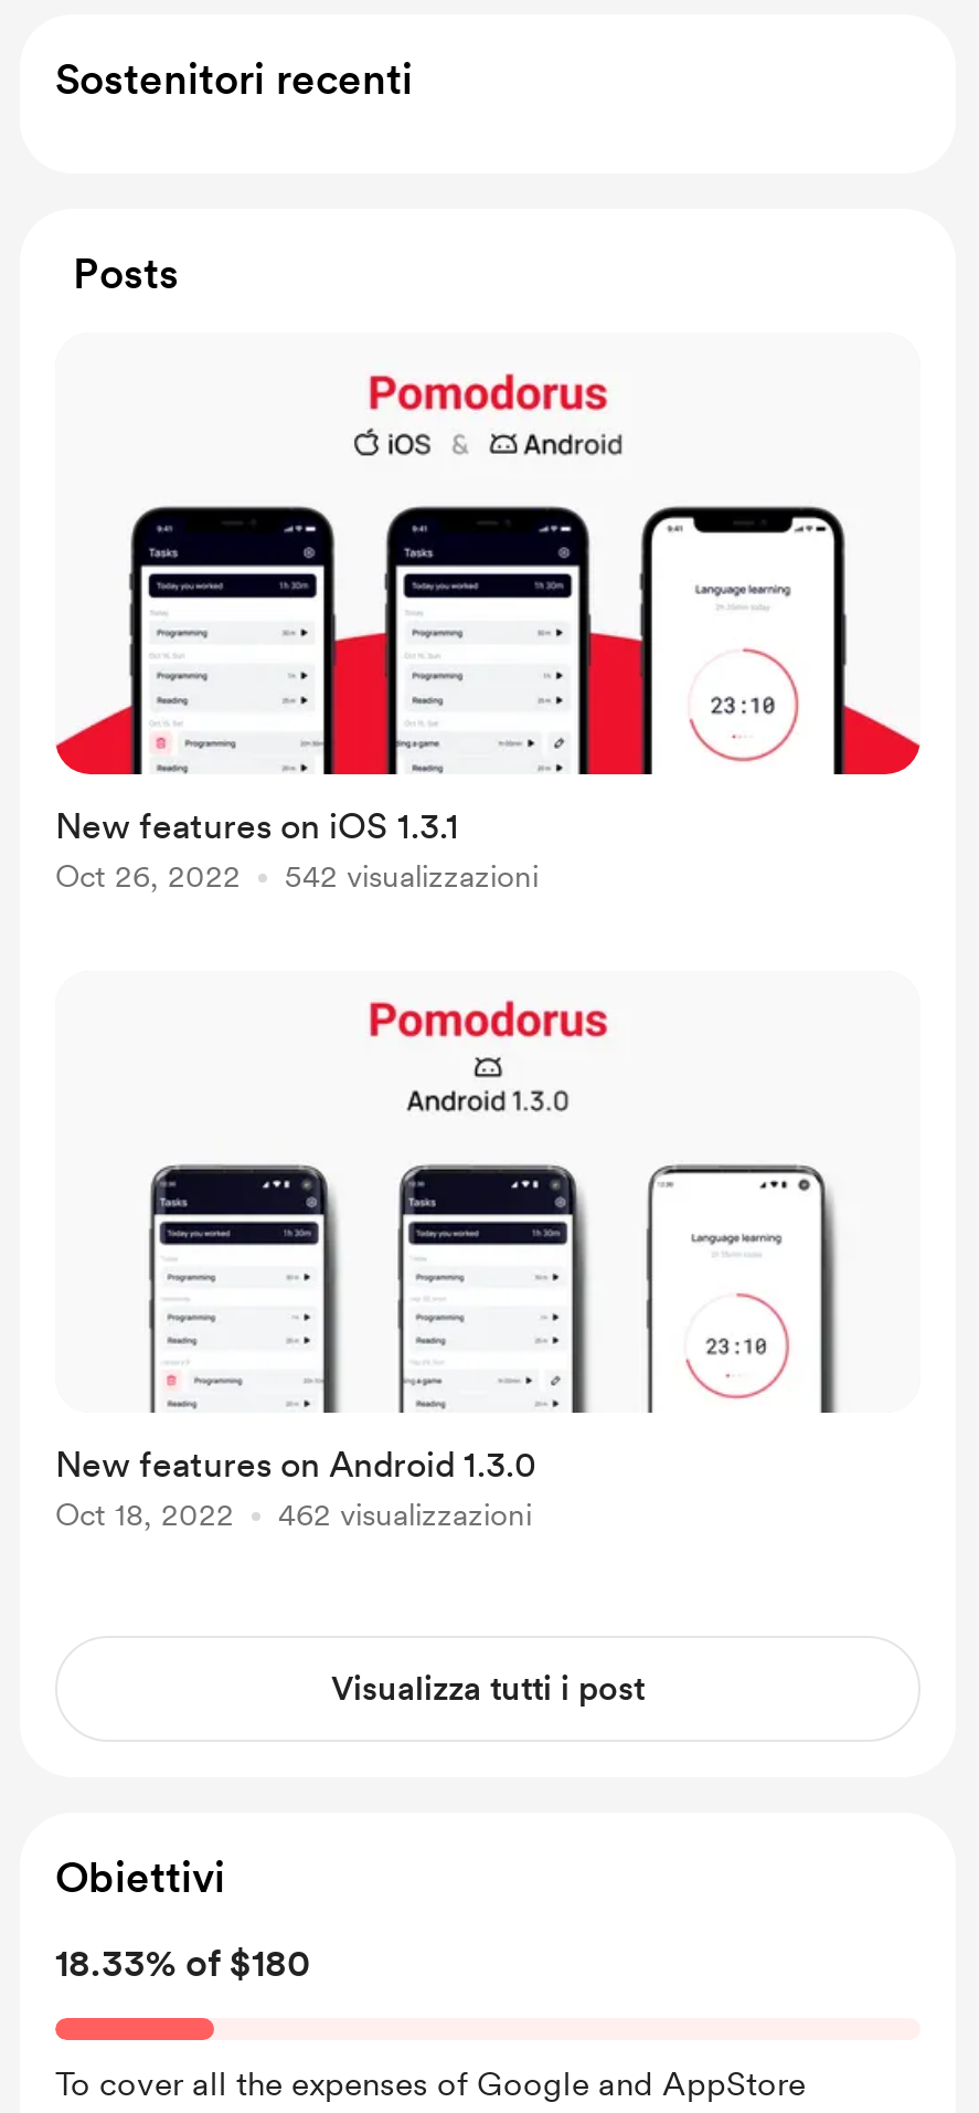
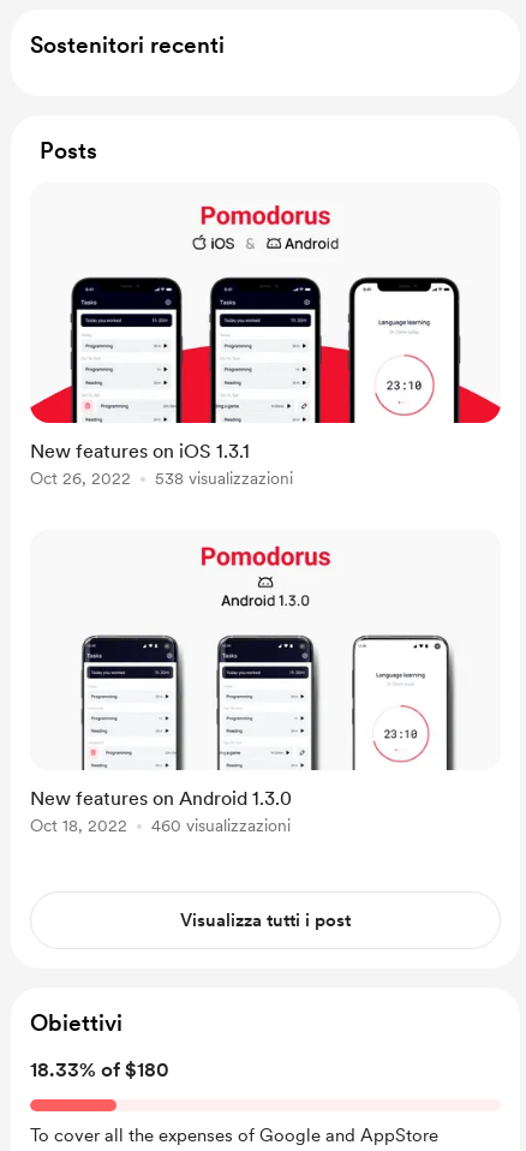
[285,858,539,894] 542 visualizzazioni -> [155,469,293,488] 538 visualizzazioni
[278,1497,532,1532] 462 visualizzazioni -> [151,816,291,835] 460 visualizzazioni

